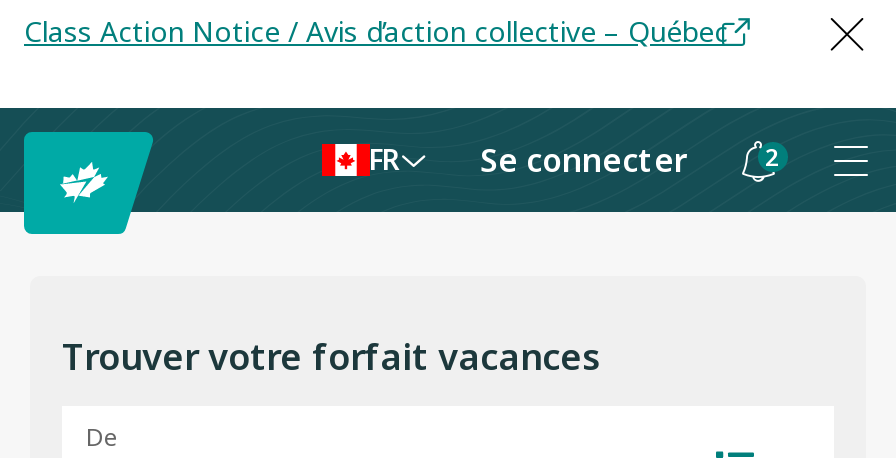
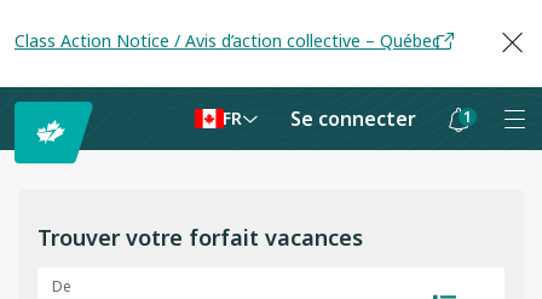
[765,139,779,173] 2 -> [463,106,471,126] 1

